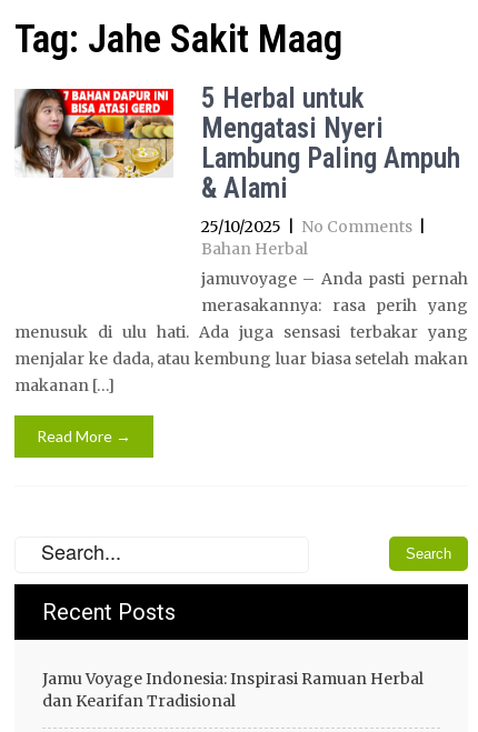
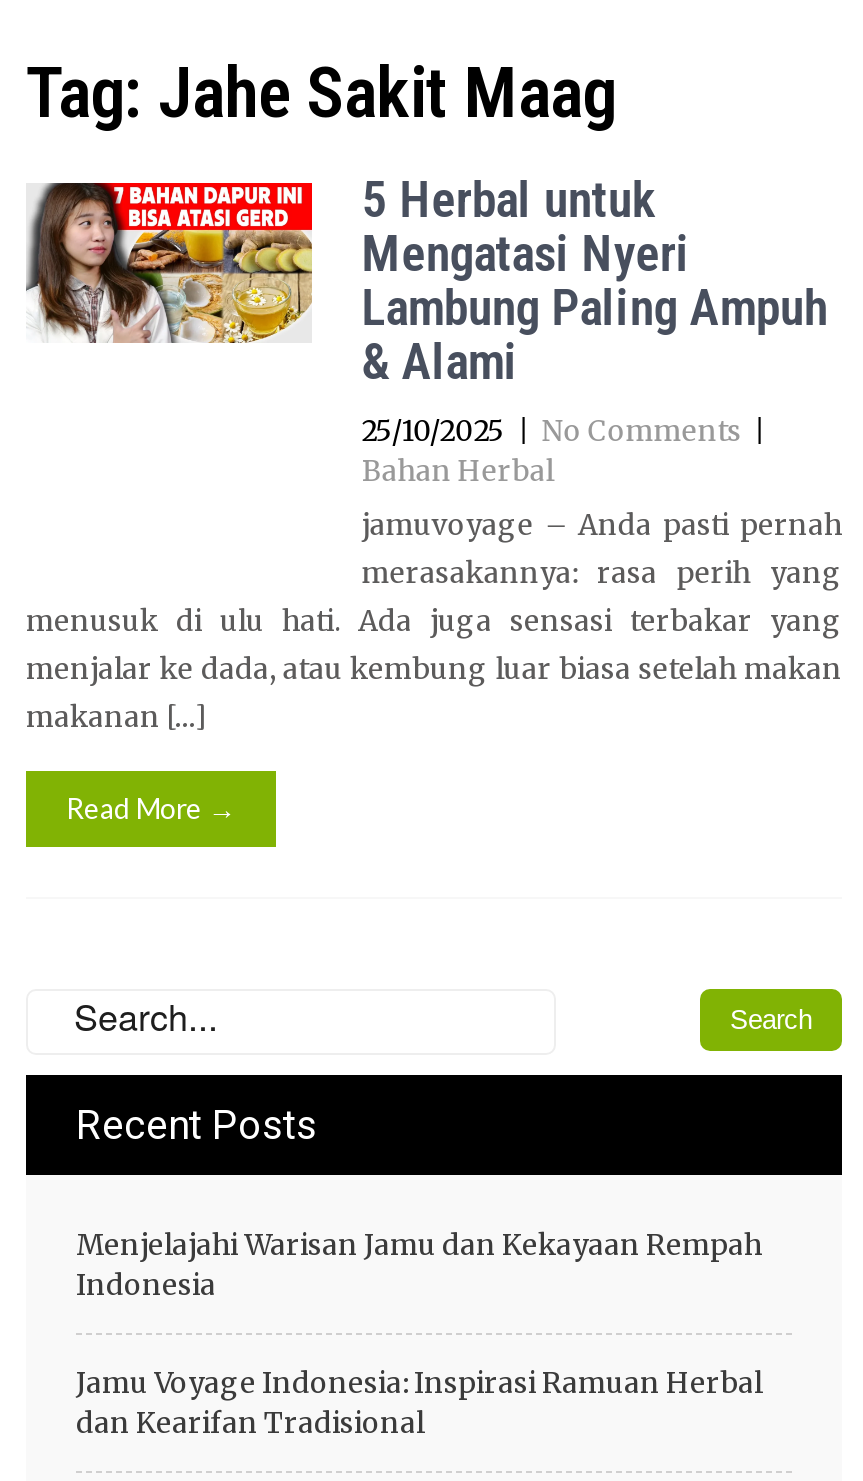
none -> [76,1227,762,1303] Menjelajahi Warisan Jamu dan Kekayaan Rempah | Indonesia

